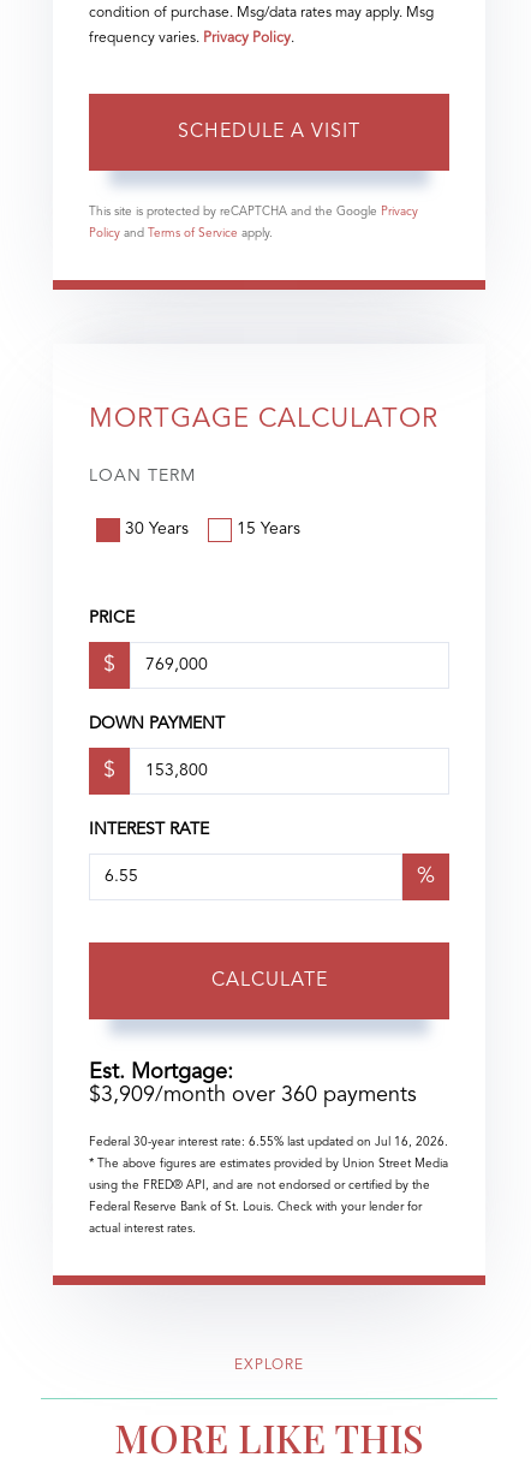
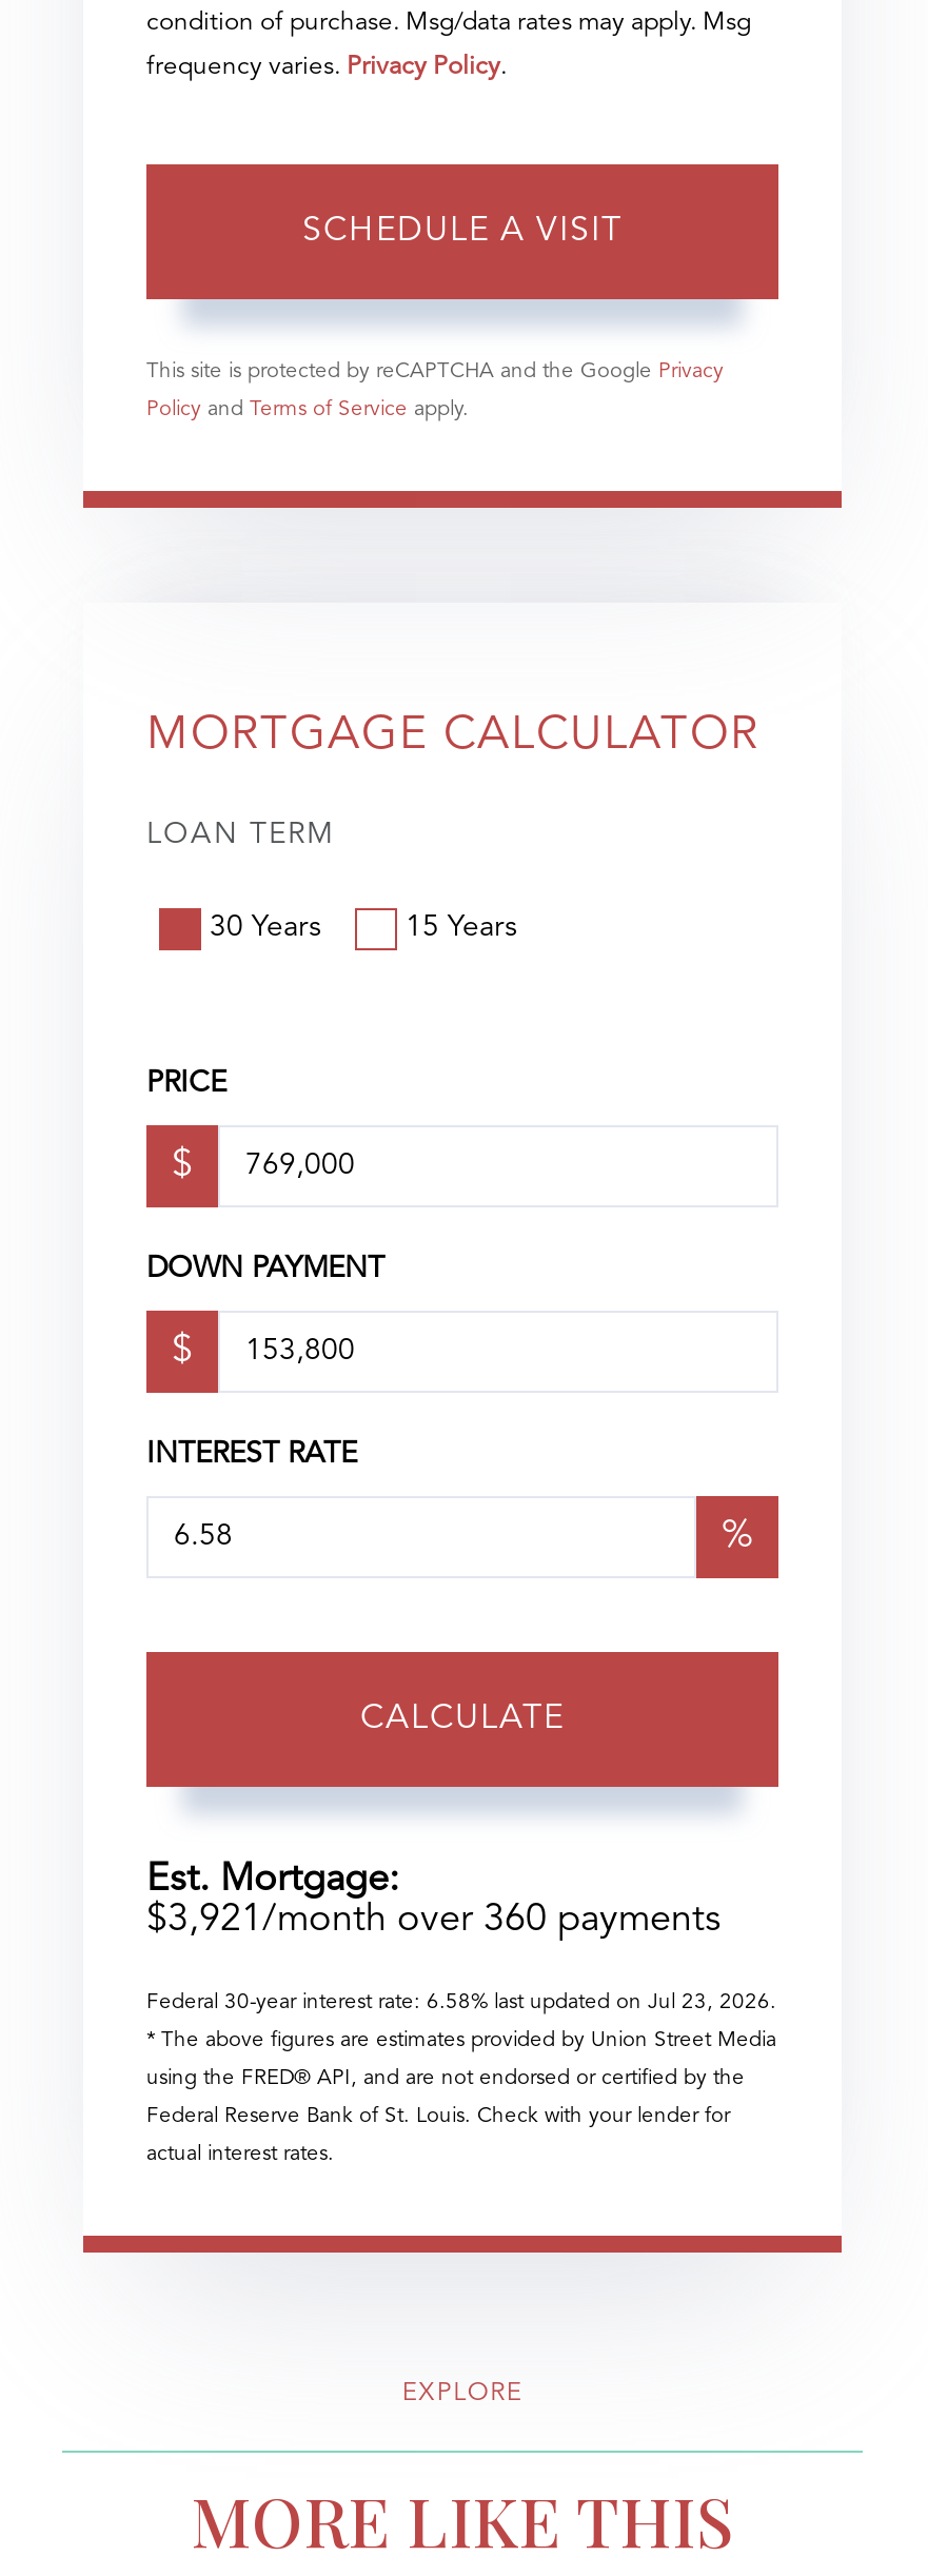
[89,1084,417,1106] $3,909 /month over 360 payments -> [146,1900,722,1938] $3,921 /month over 360 payments
[89,1136,448,1148] Federal 30-year interest rate: 6.55% last updated on Jul 16, 2026. -> [146,1991,776,2012] Federal 30-year interest rate: 6.58% last updated on Jul 23, 2026.

